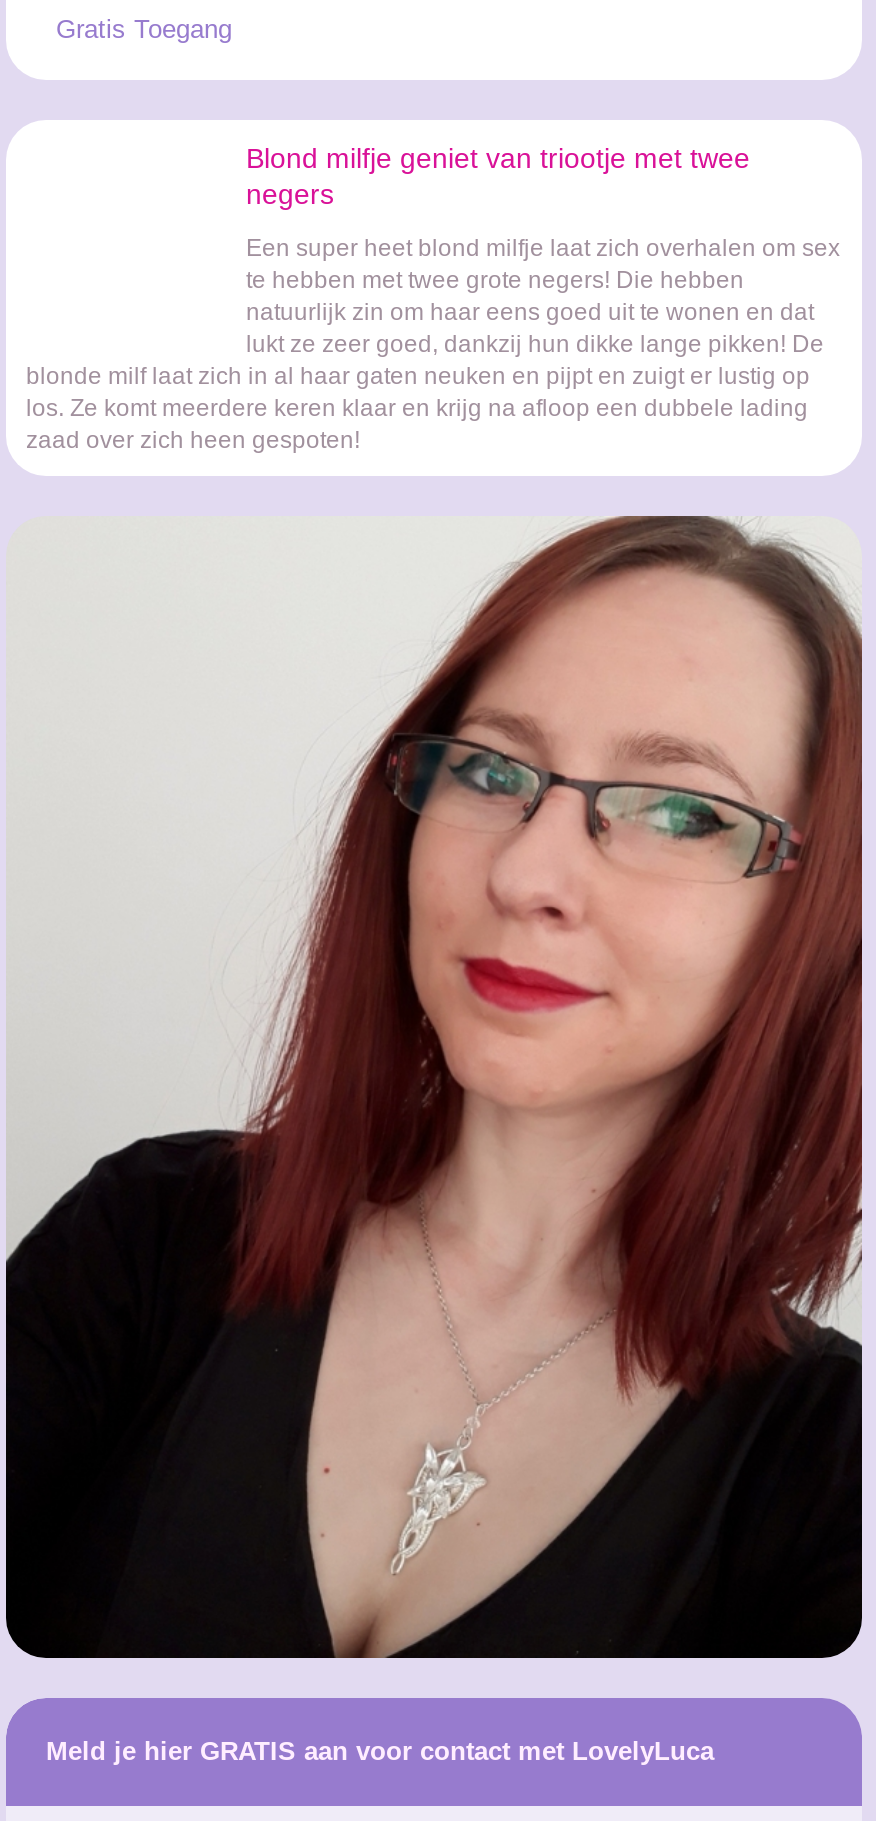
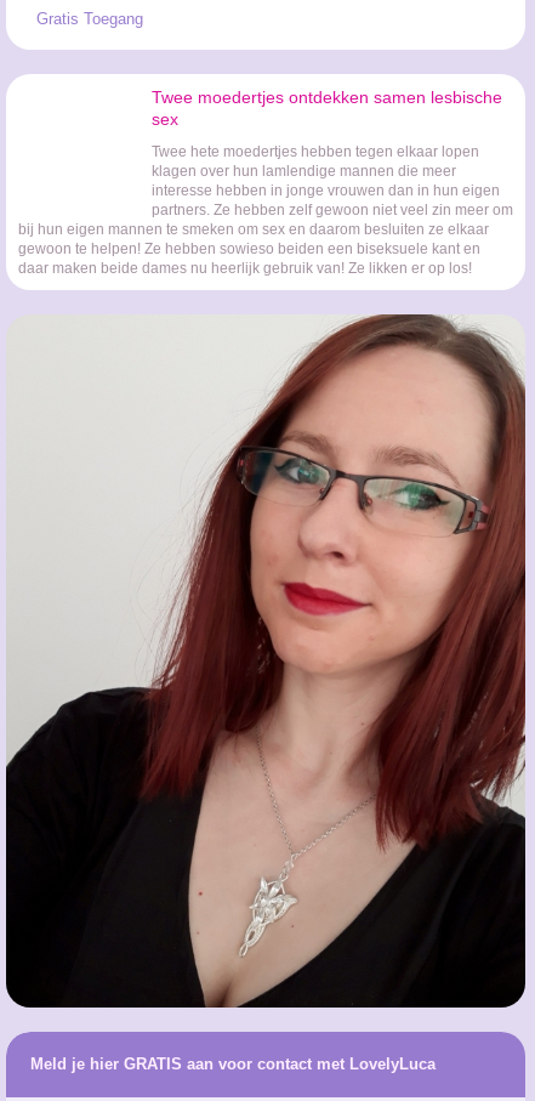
[246,142,750,210] Blond milfje geniet van triootje met twee | negers -> [152,87,502,129] Twee moedertjes ontdekken samen lesbische | sex
[26,234,840,454] Een super heet blond milfje laat zich overhalen om sex | te hebben met twee grote negers! Die hebben | natuurlijk zin om haar eens goed uit te wonen en dat | lukt ze zeer goed, dankzij hun dikke lange pikken! De | blonde milf laat zich in al haar gaten neuken en pijpt en zuigt er lustig op | los. Ze komt meerdere keren klaar en krijg na afloop een dubbele lading | zaad over zich heen gespoten! -> [18,143,513,277] Twee hete moedertjes hebben tegen elkaar lopen | klagen over hun lamlendige mannen die meer | interesse hebben in jonge vrouwen dan in hun eigen | partners. Ze hebben zelf gewoon niet veel zin meer om | bij hun eigen mannen te smeken om sex en daarom besluiten ze elkaar | gewoon te helpen! Ze hebben sowieso beiden een biseksuele kant en | daar maken beide dames nu heerlijk gebruik van! Ze likken er op los!

